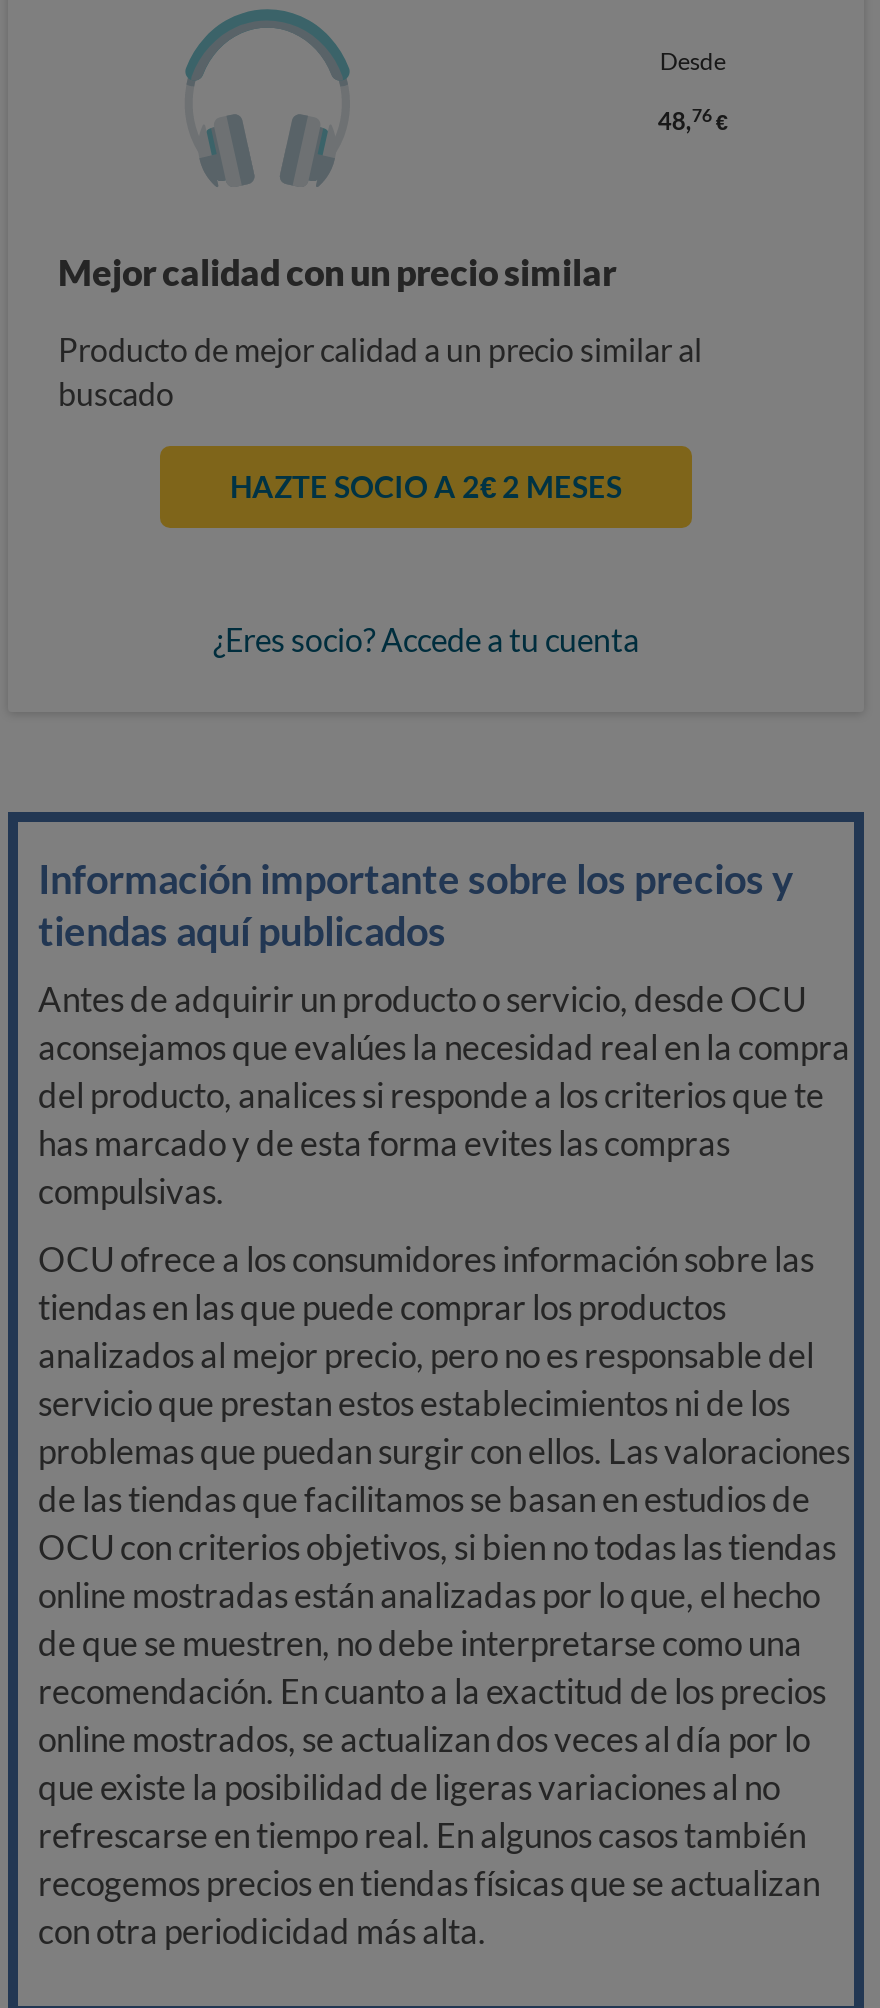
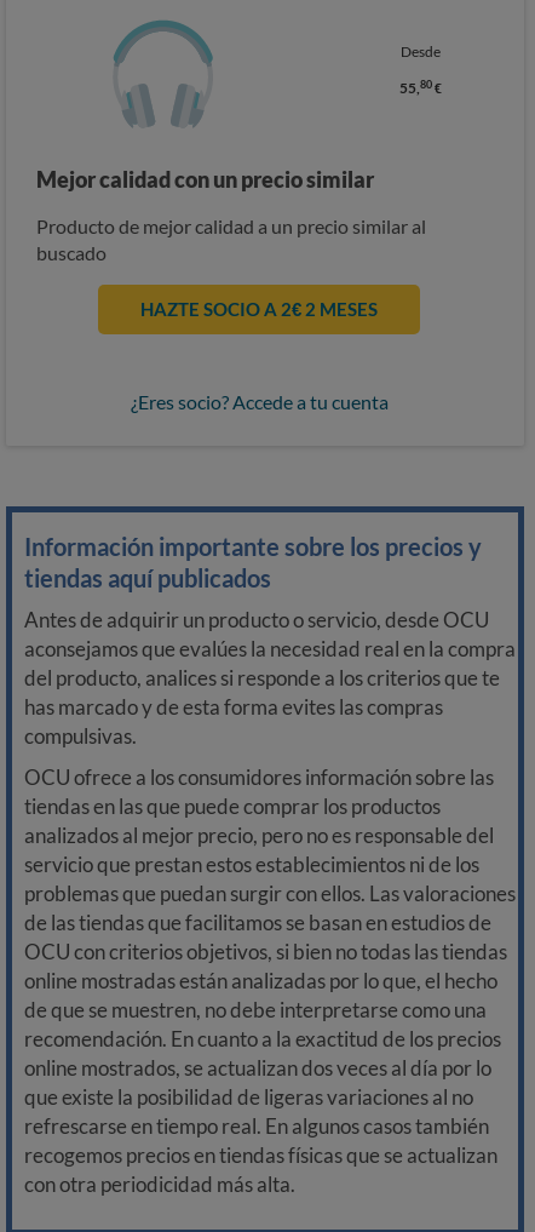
[658,103,728,136] 48,76 € -> [399,77,442,97] 55,80 €

